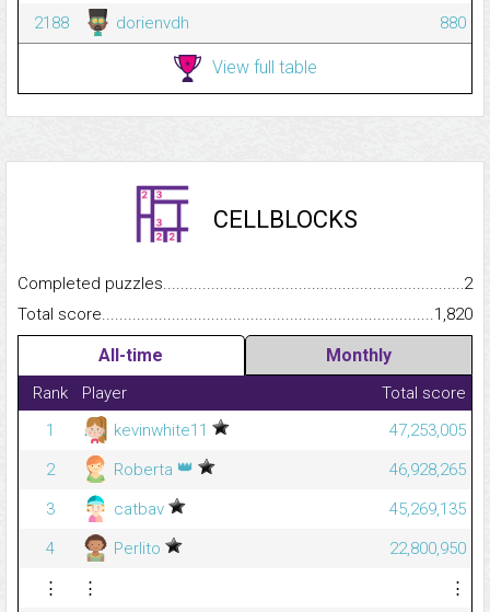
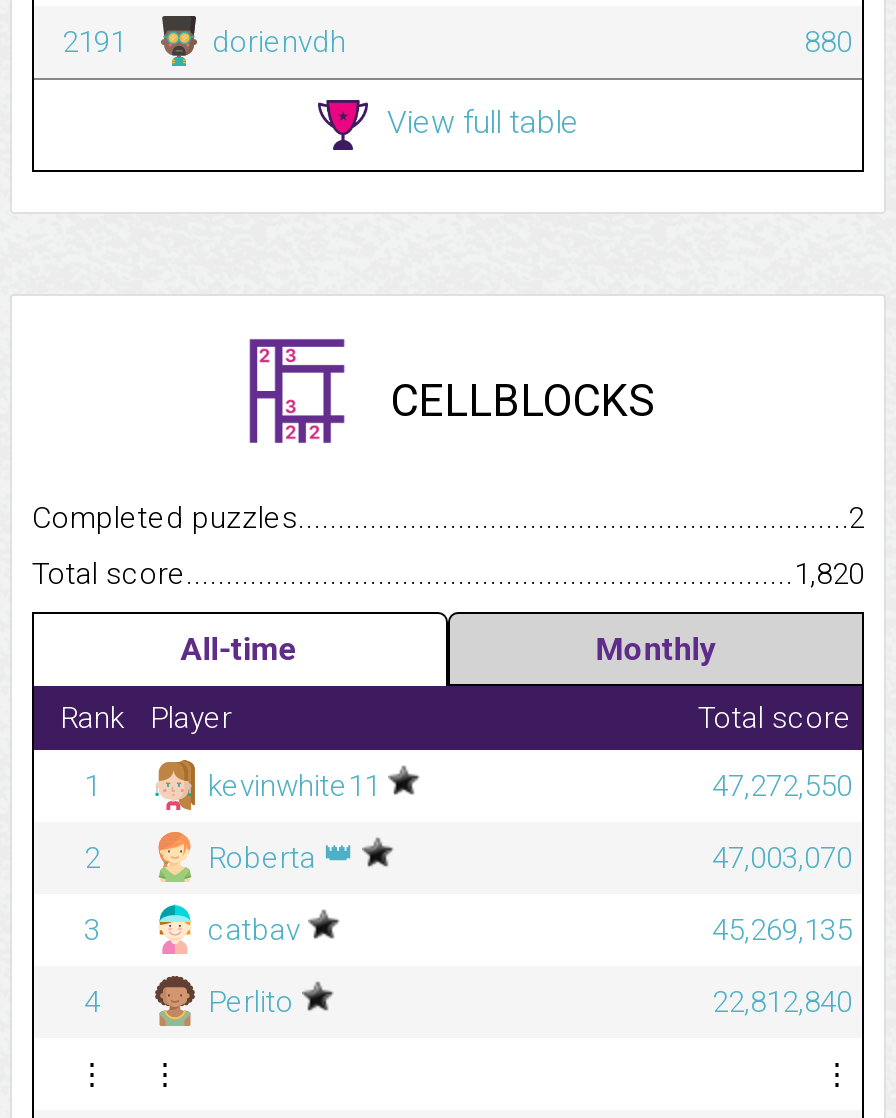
[34,13,69,33] 2188 -> [62,24,126,60] 2191
[389,421,466,440] 47,253,005 -> [712,768,852,804] 47,272,550
[389,460,466,480] 46,928,265 -> [712,840,852,876] 47,003,070
[389,539,466,558] 22,800,950 -> [712,984,852,1020] 22,812,840

